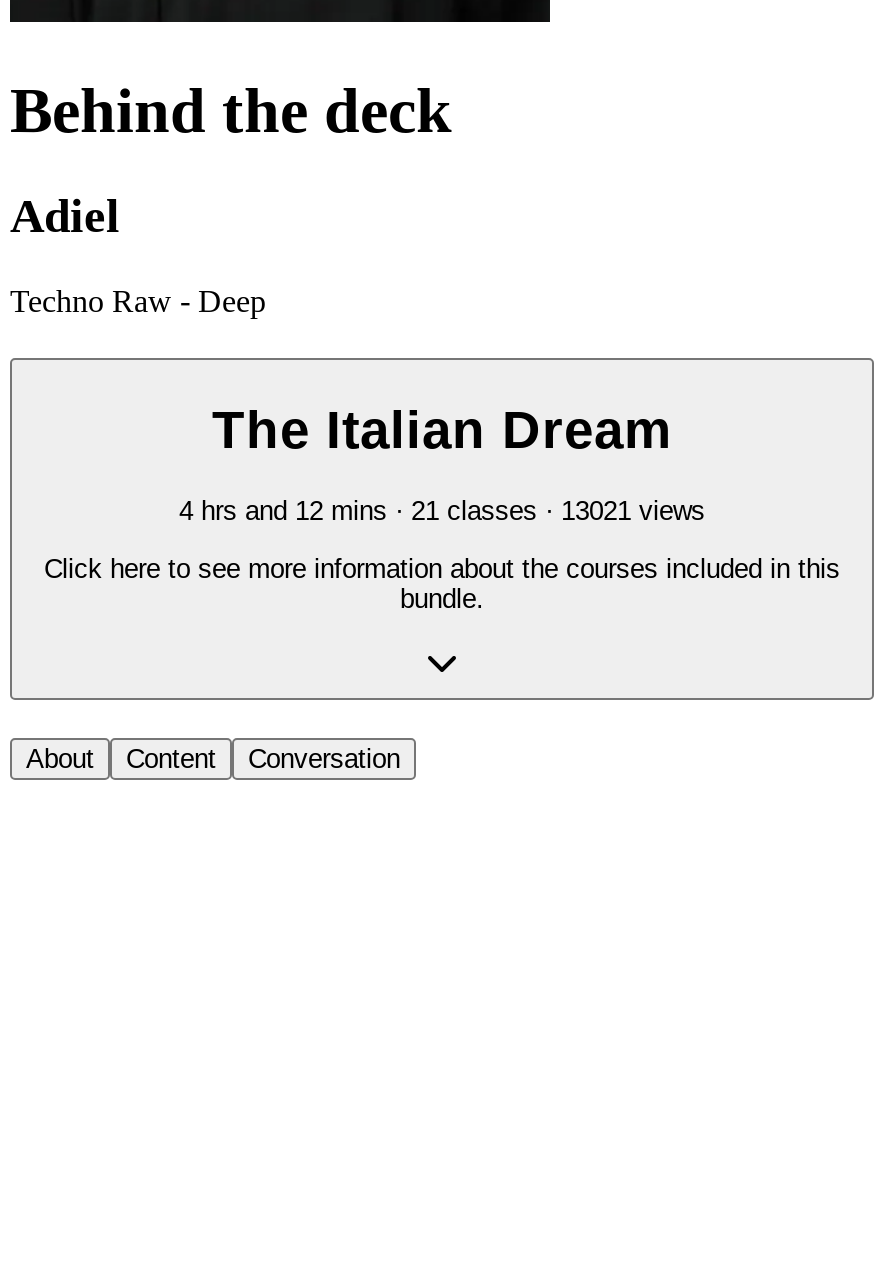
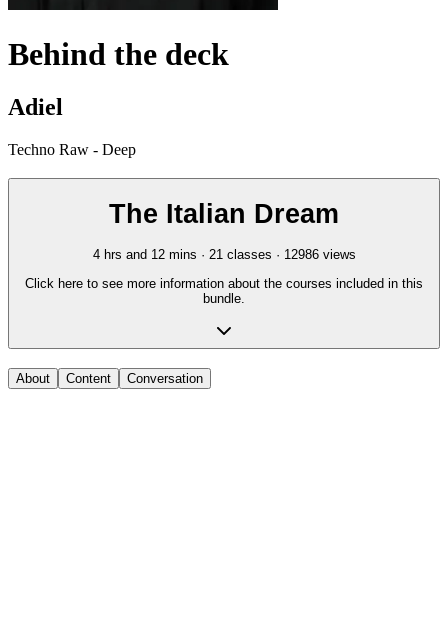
[179,497,705,527] 4 hrs and 12 mins · 21 classes · 13021 views -> [92,247,355,262] 4 hrs and 12 mins · 21 classes · 12986 views

